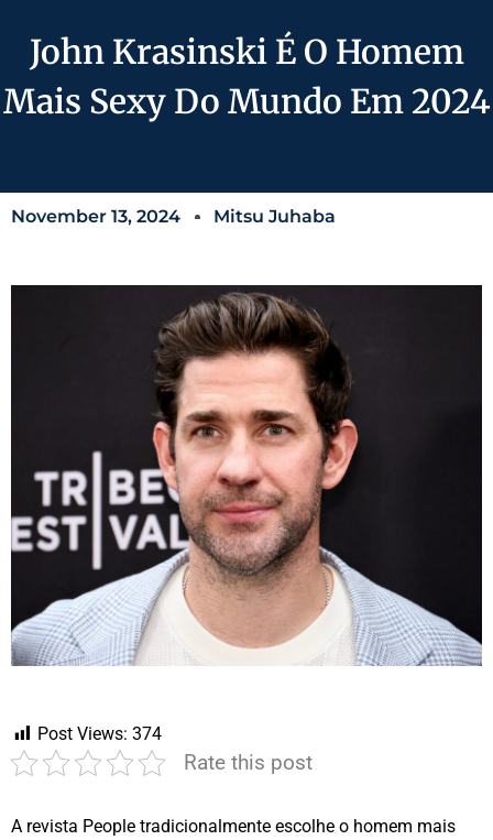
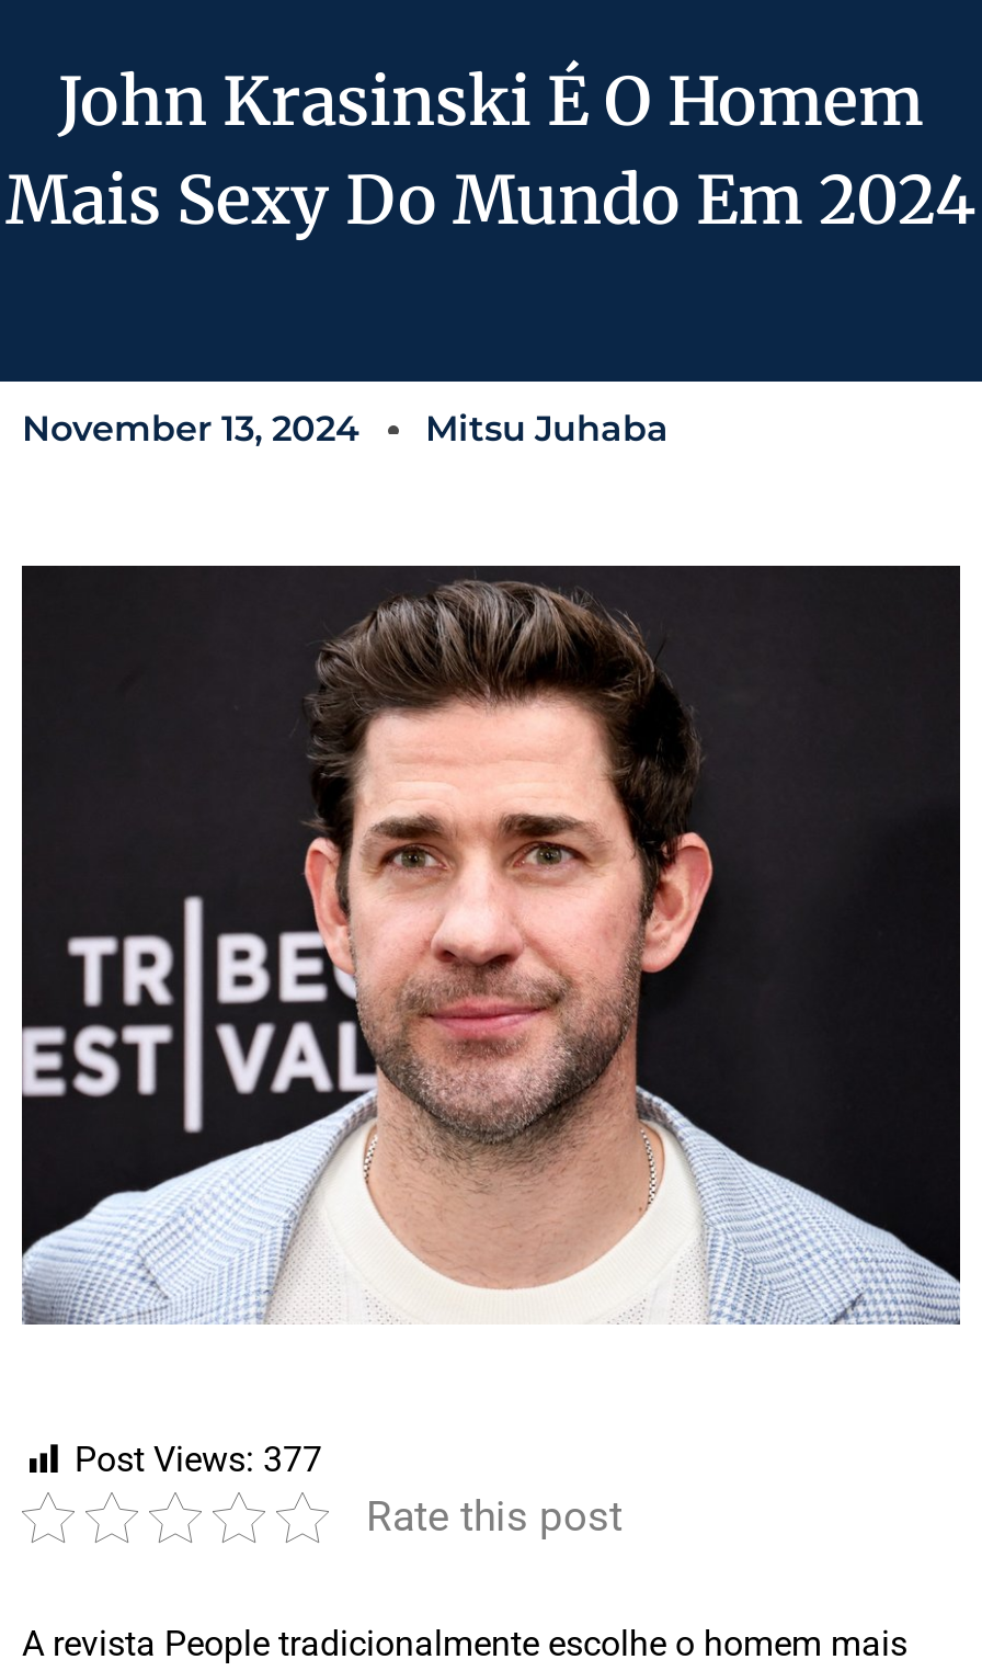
[37,723,162,744] Post Views: 374 -> [75,1438,322,1480] Post Views: 377

